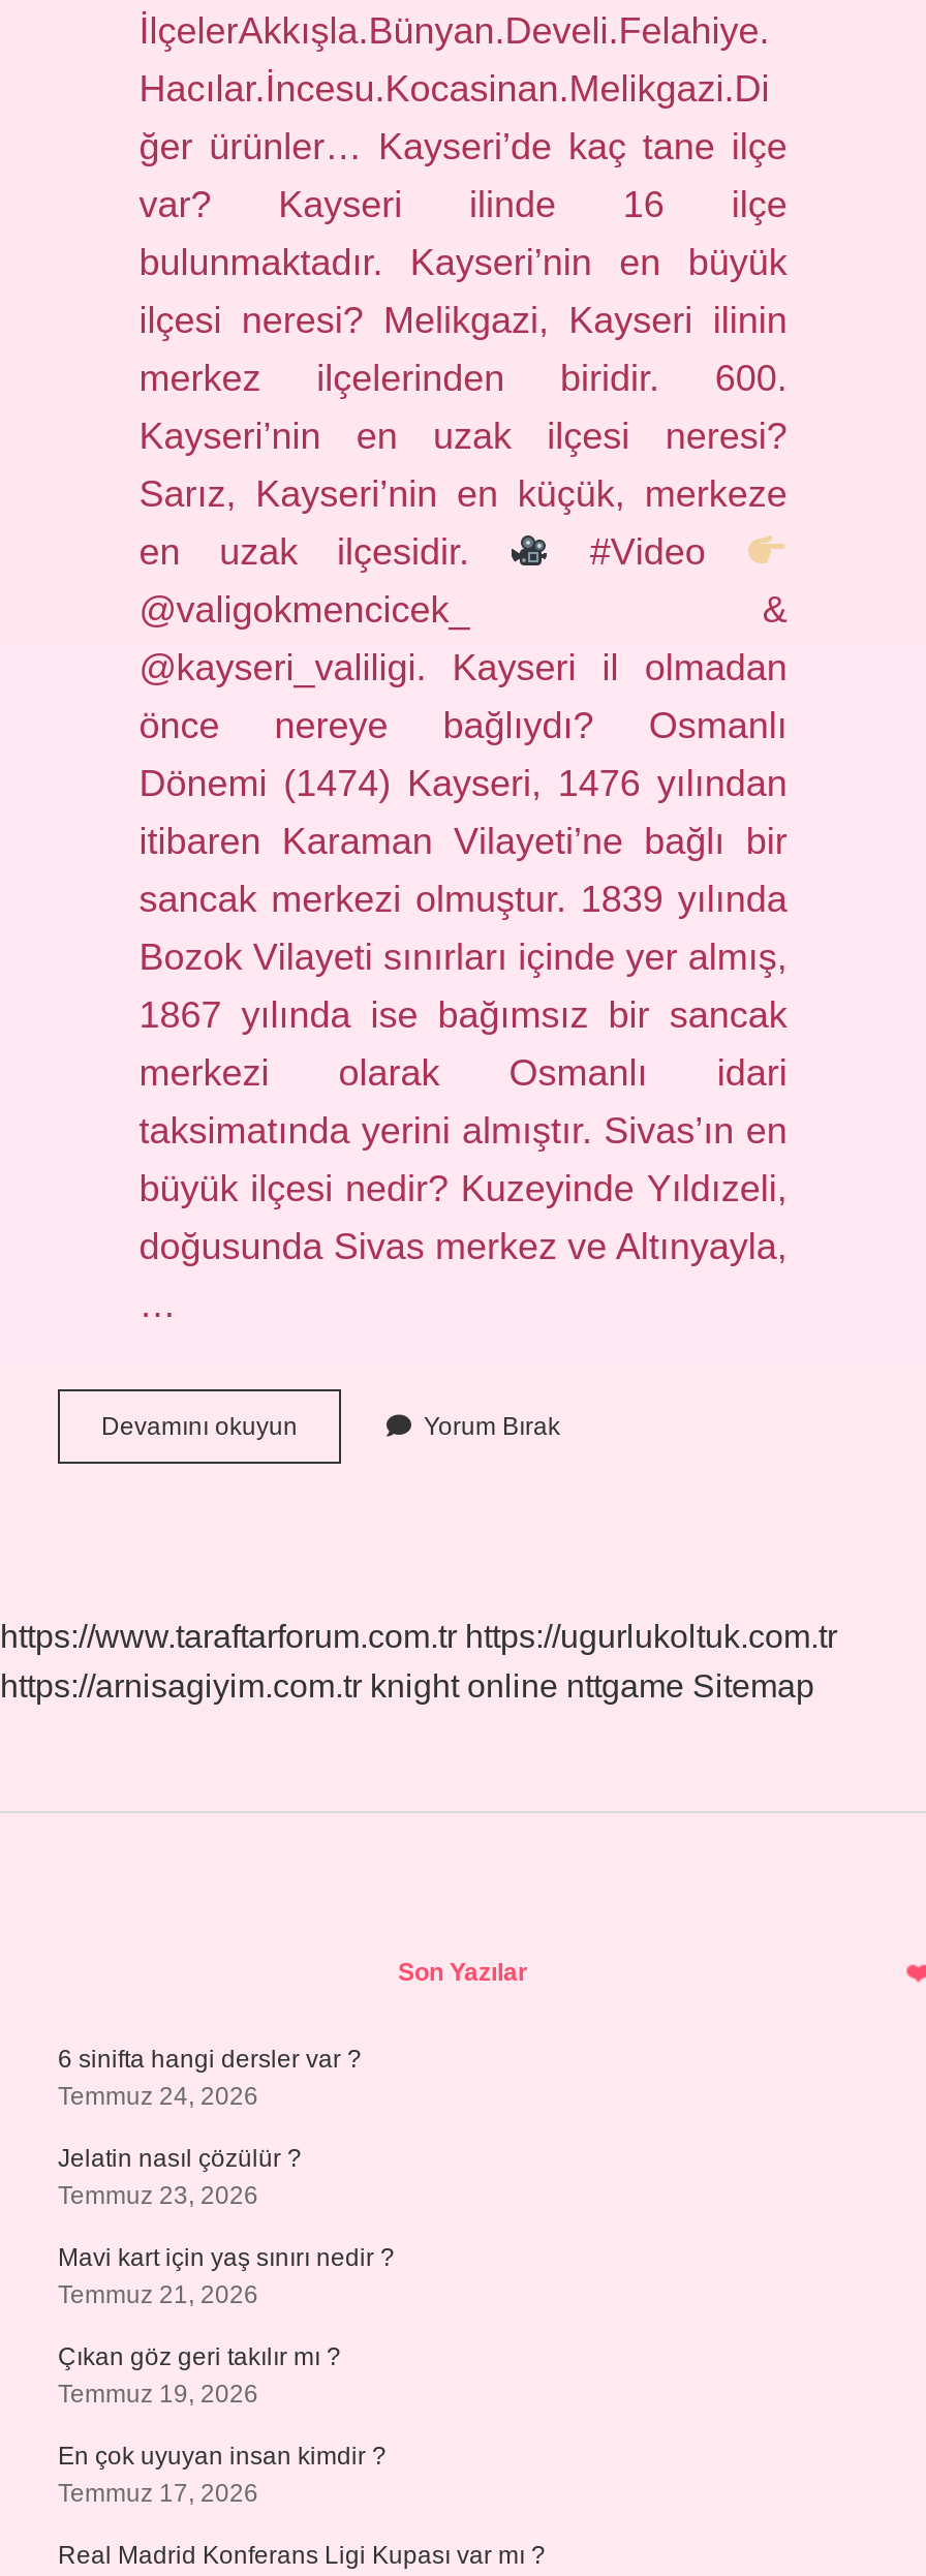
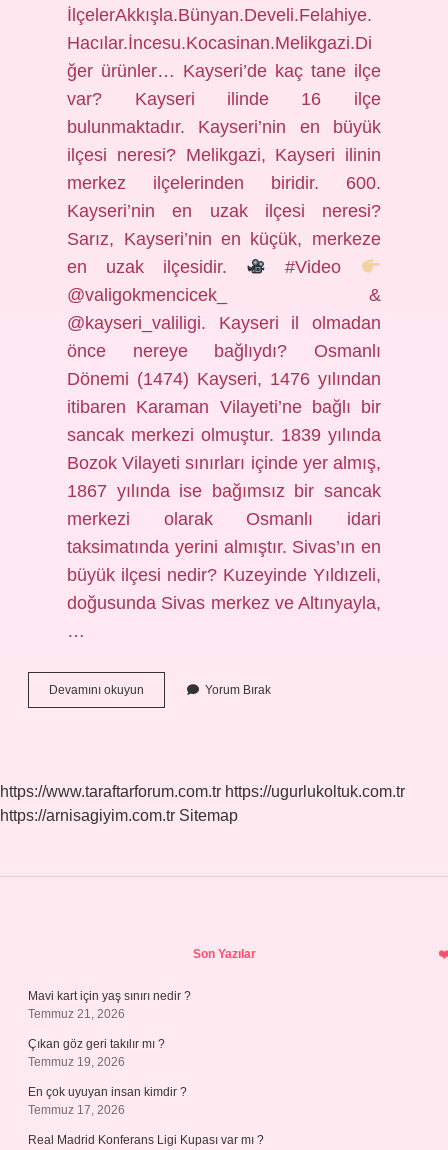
[0,1668,814,1704] https://arnisagiyim.com.tr knight online nttgame Sitemap -> [0,807,238,824] https://arnisagiyim.com.tr Sitemap
[58,2045,362,2210] 6 sinifta hangi dersler var ? | Temmuz 24, 2026 | Jelatin nasıl çözülür ? | Temmuz 23, 2026 -> none

